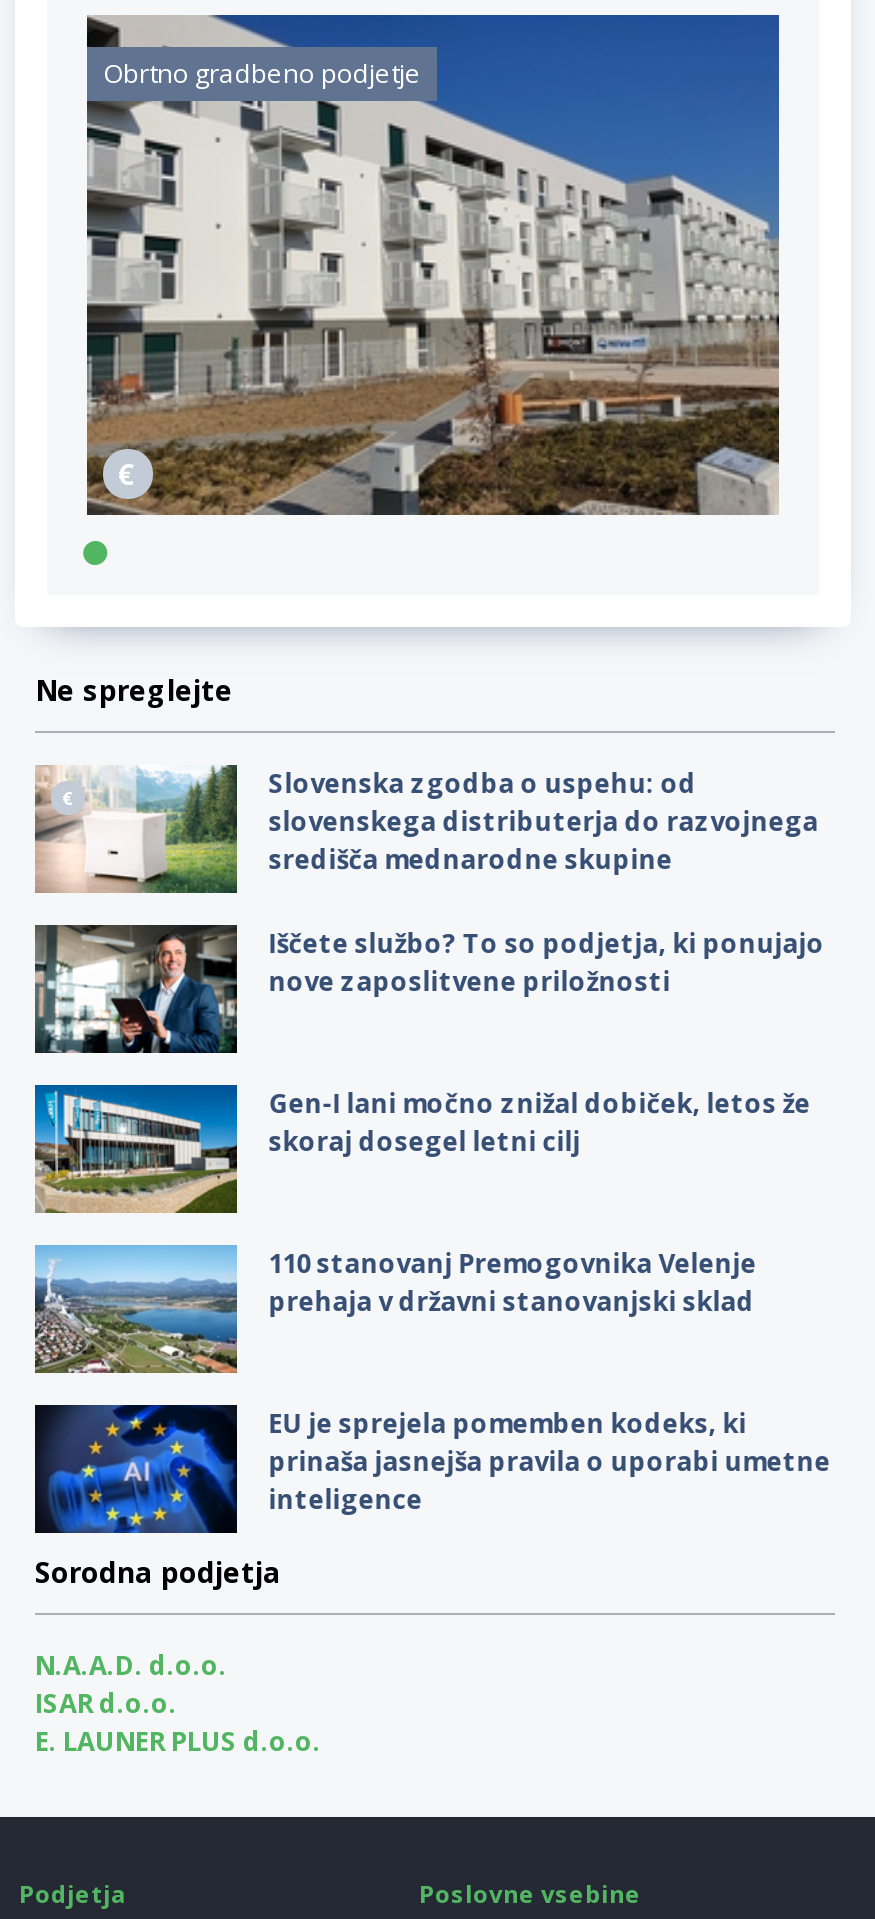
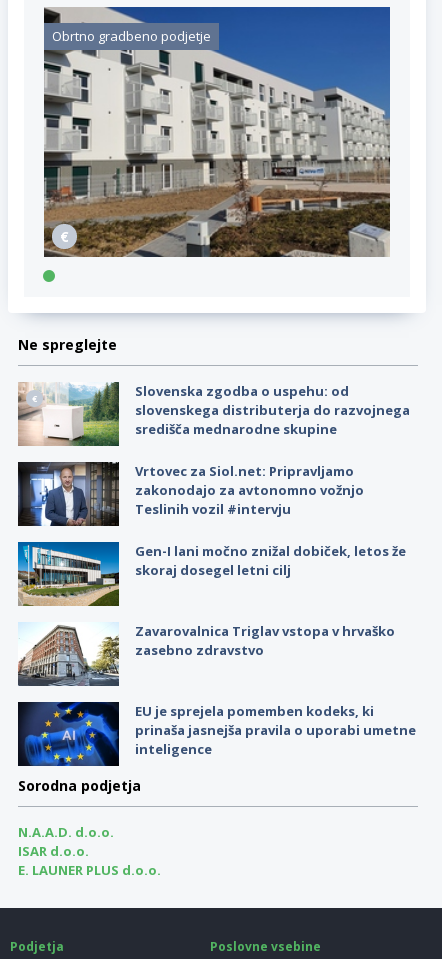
[33,925,825,1055] [image] | Iščete službo? To so podjetja, ki ponujajo | nove zaposlitvene priložnosti -> [17,462,364,527] [image] | Vrtovec za Siol.net: Pripravljamo | zakonodajo za avtonomno vožnjo | Teslinih vozil #intervju
[33,1243,757,1375] [image] | 110 stanovanj Premogovnika Velenje | prehaja v državni stanovanjski sklad -> [18,622,395,687] [image] | Zavarovalnica Triglav vstopa v hrvaško | zasebno zdravstvo

